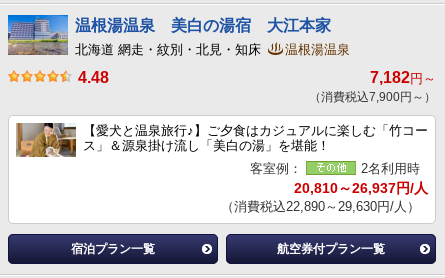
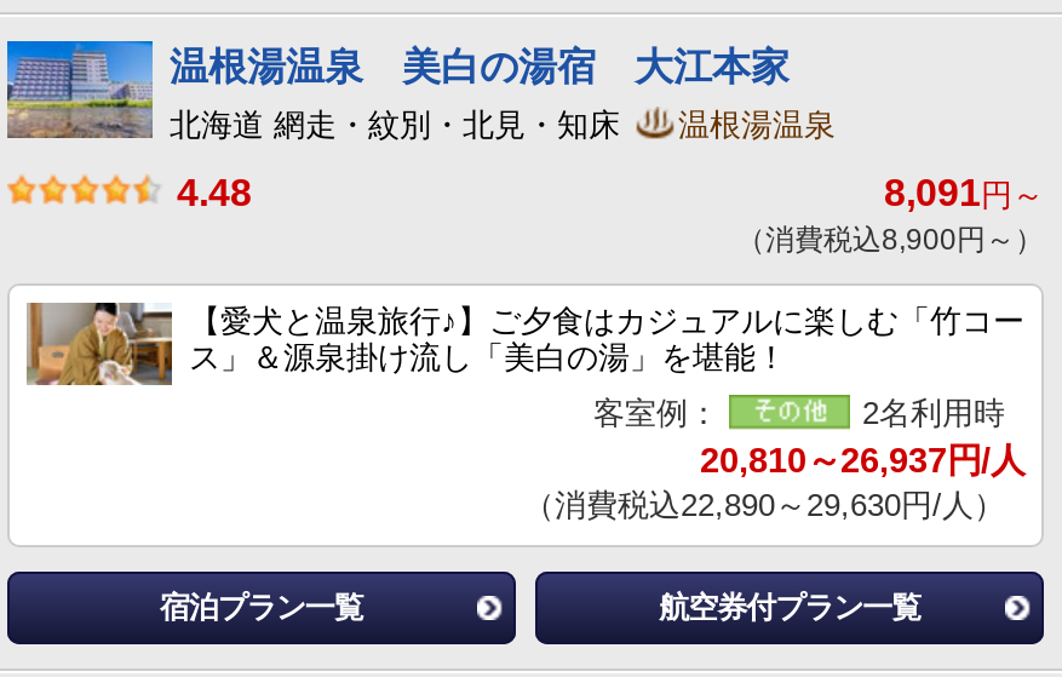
[370,69,436,86] 7,182円～ -> [884,172,1044,213] 8,091円～
[309,90,436,104] （消費税込7,900円～） -> [736,223,1044,257] （消費税込8,900円～）

